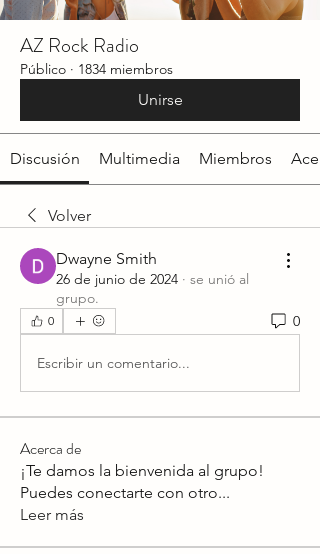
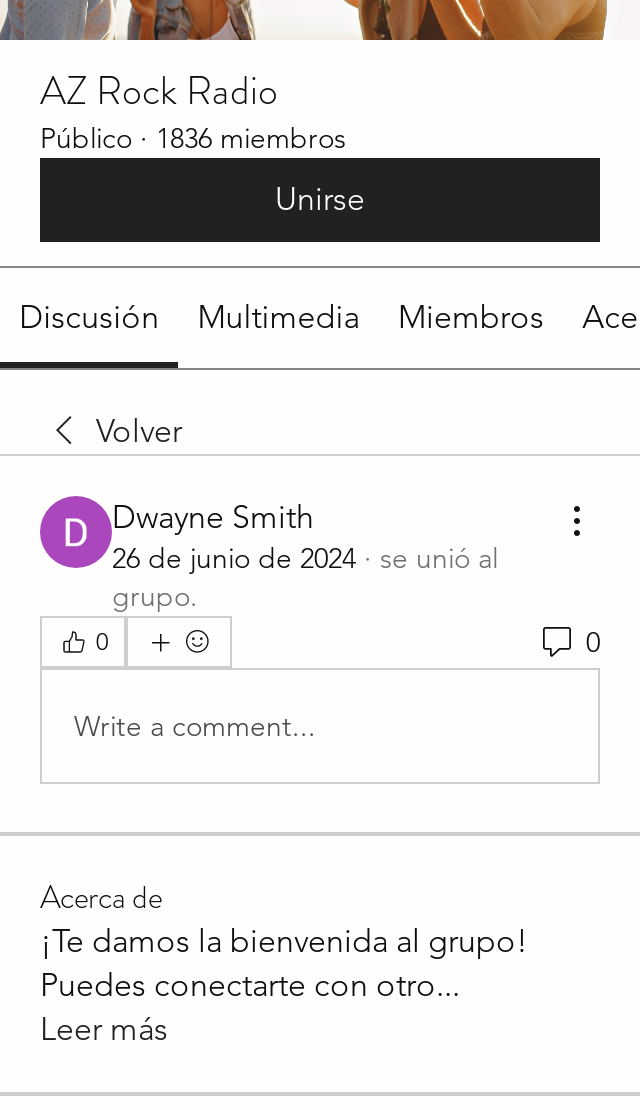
[20,60,173,78] Público · 1834 miembros -> [40,120,346,156] Público · 1836 miembros
[37,353,190,371] Escribir un comentario... -> [74,707,316,743] Write a comment...

